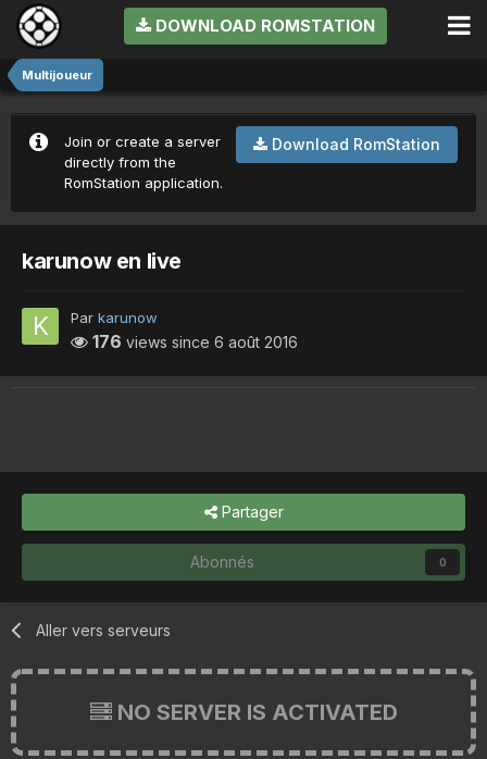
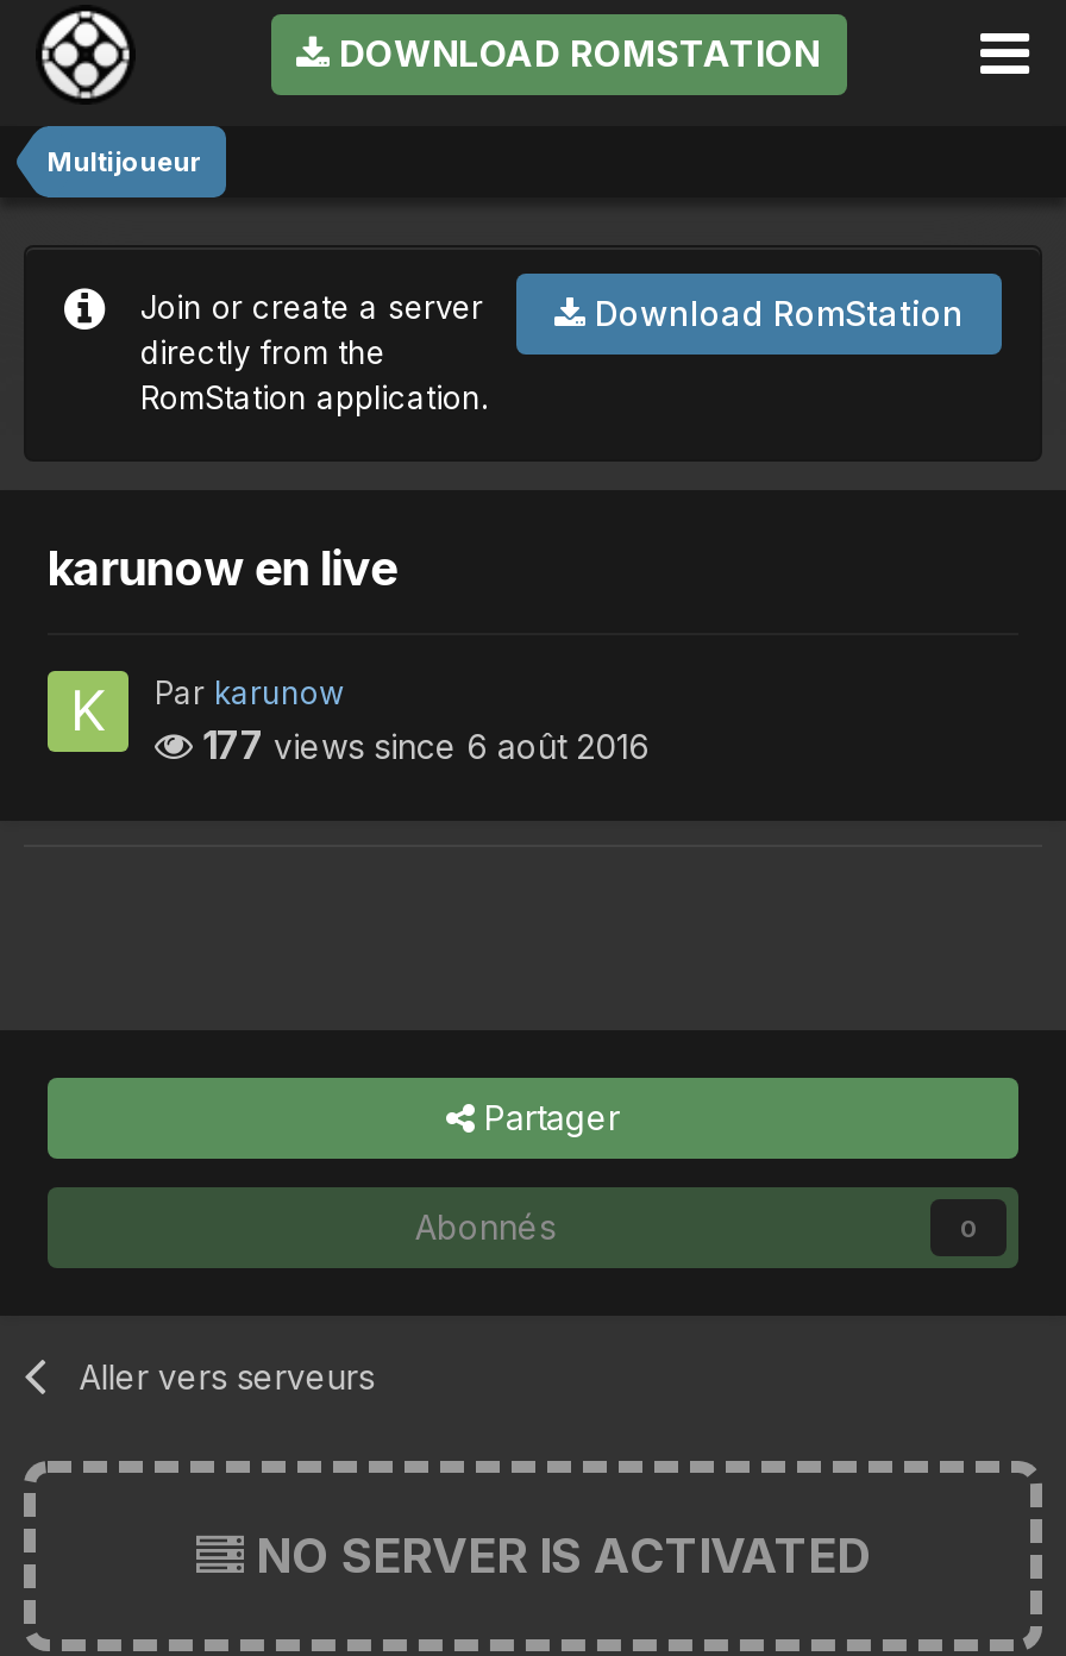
[88,330,298,352] 176 views since 6 août 2016 -> [193,720,650,768] 177 views since 6 août 2016

